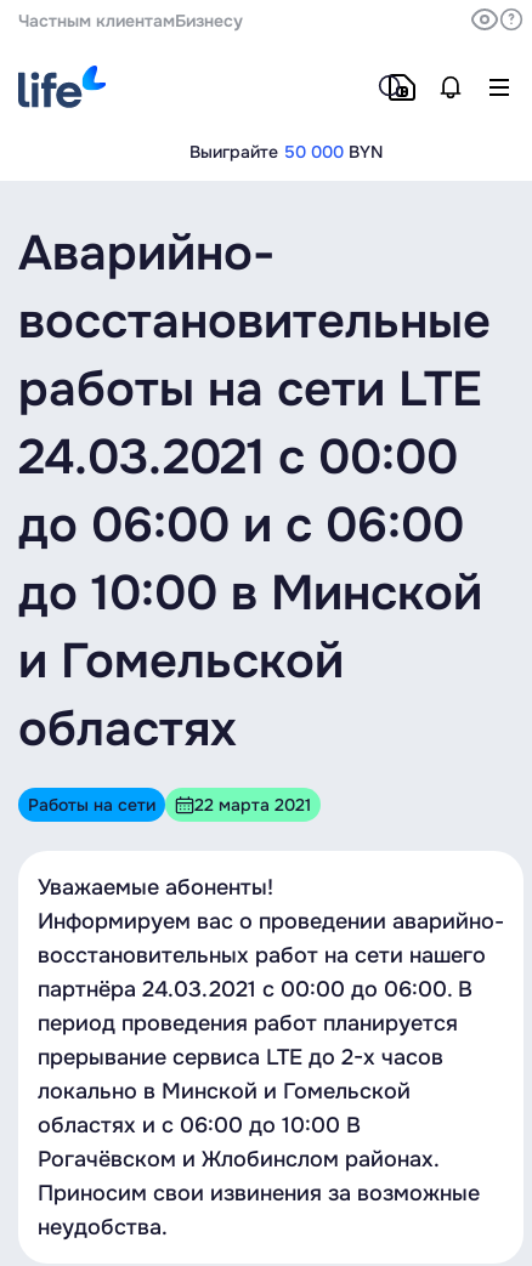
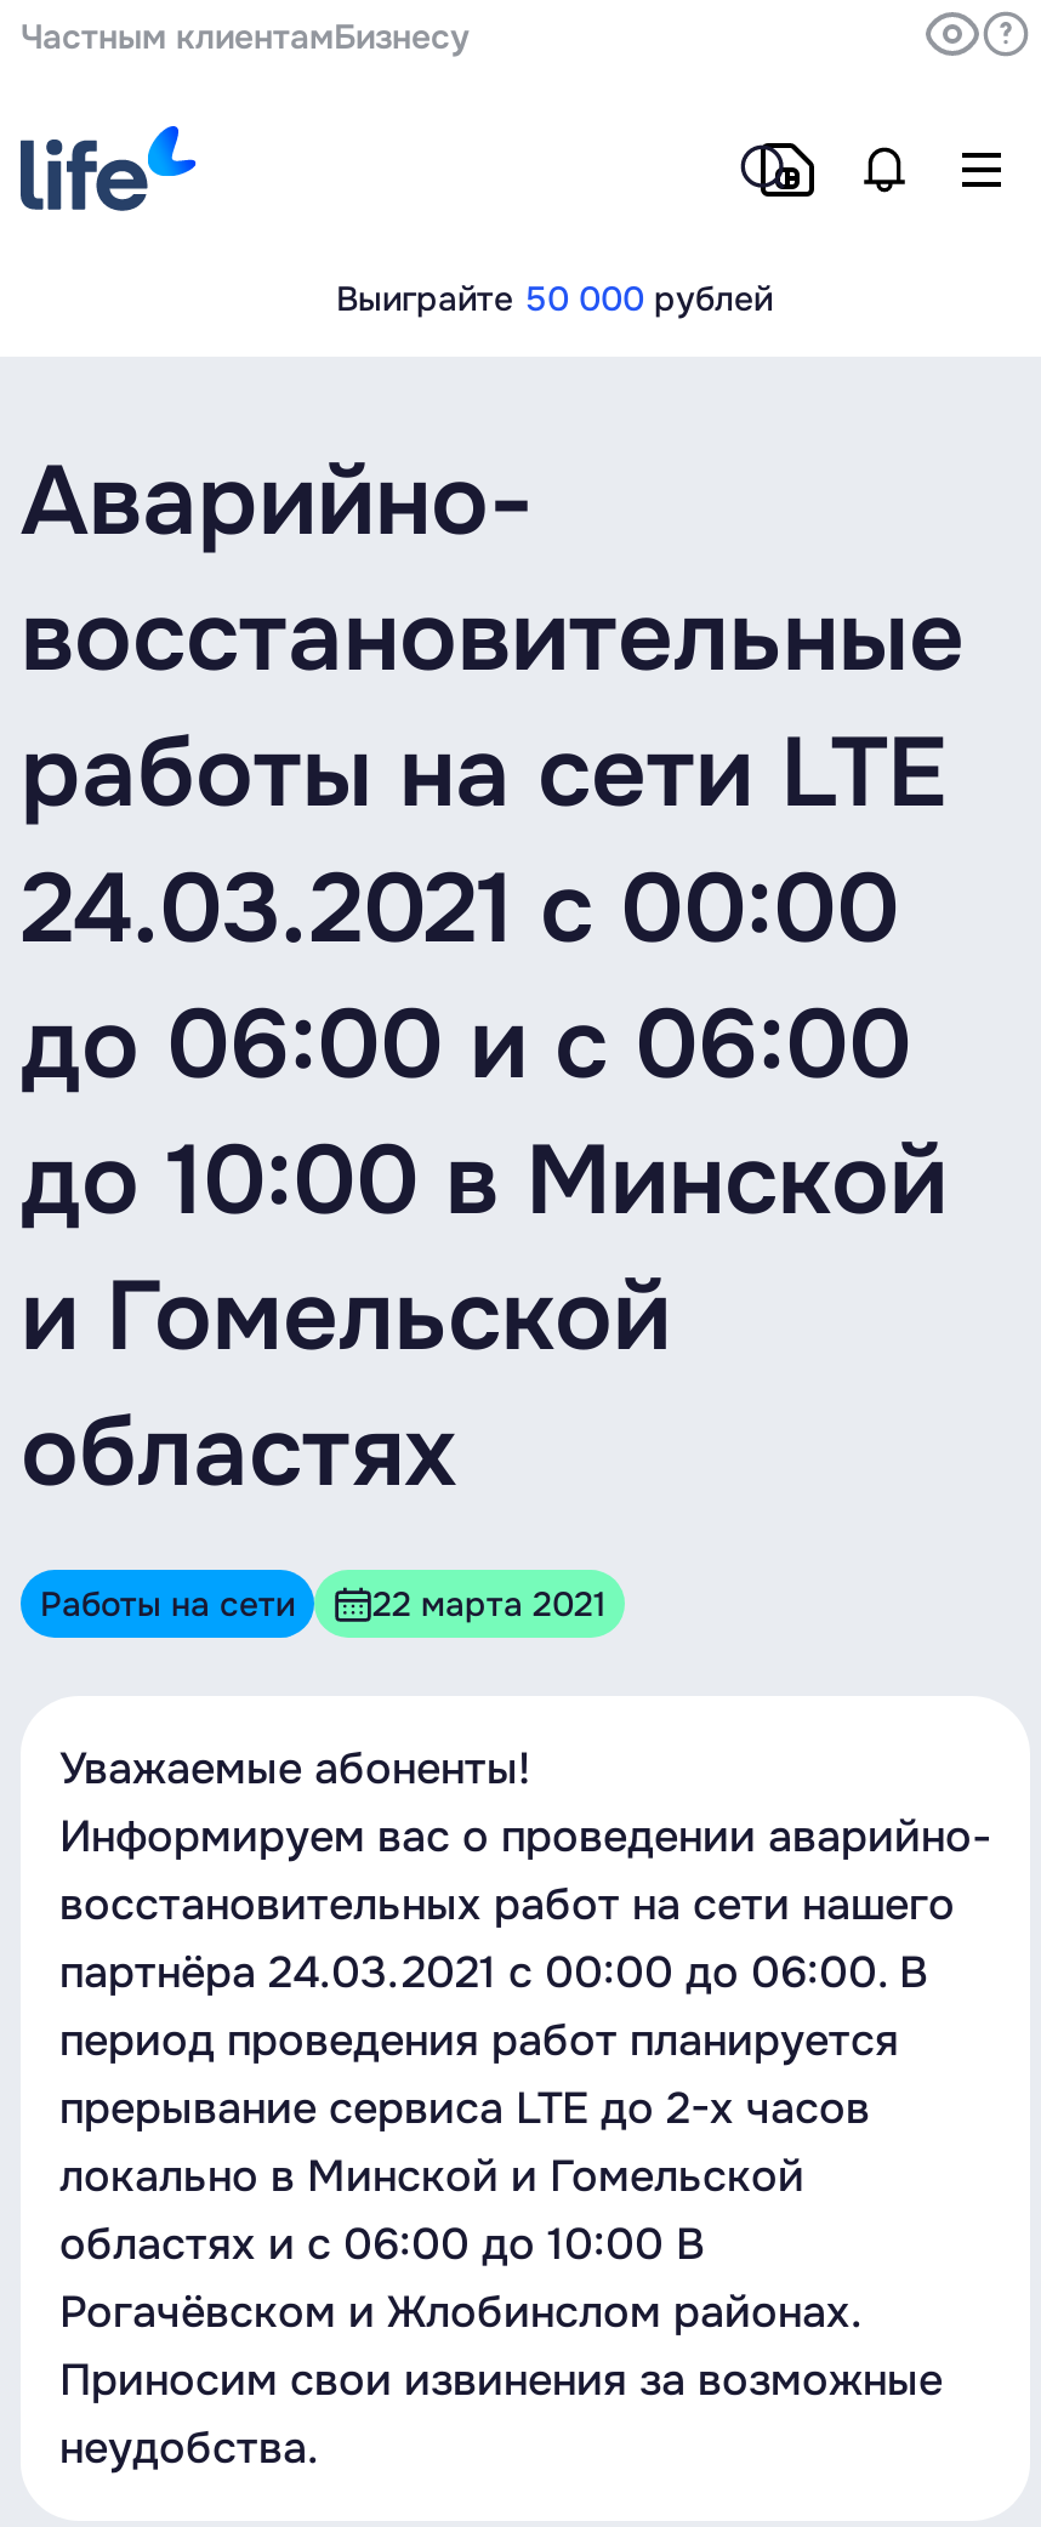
[189,141,382,163] Выиграйте 50 000 BYN -> [336,277,773,320] Выиграйте 50 000 рублей

